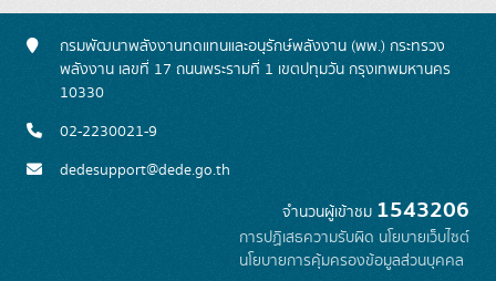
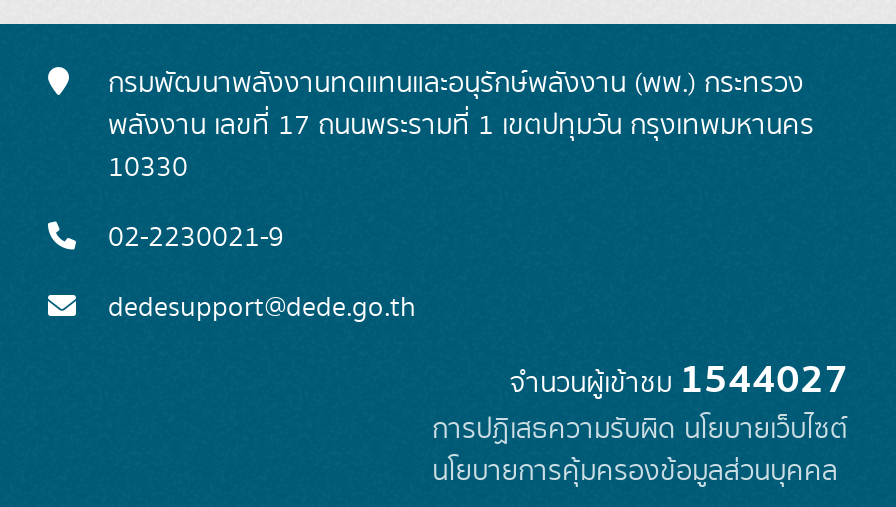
[282,192,469,228] จำนวนผู้เข้าชม1543206 -> [510,348,848,412] จำนวนผู้เข้าชม1544027

